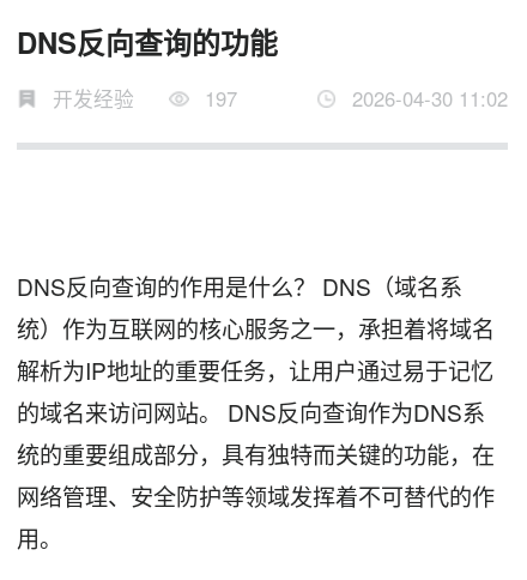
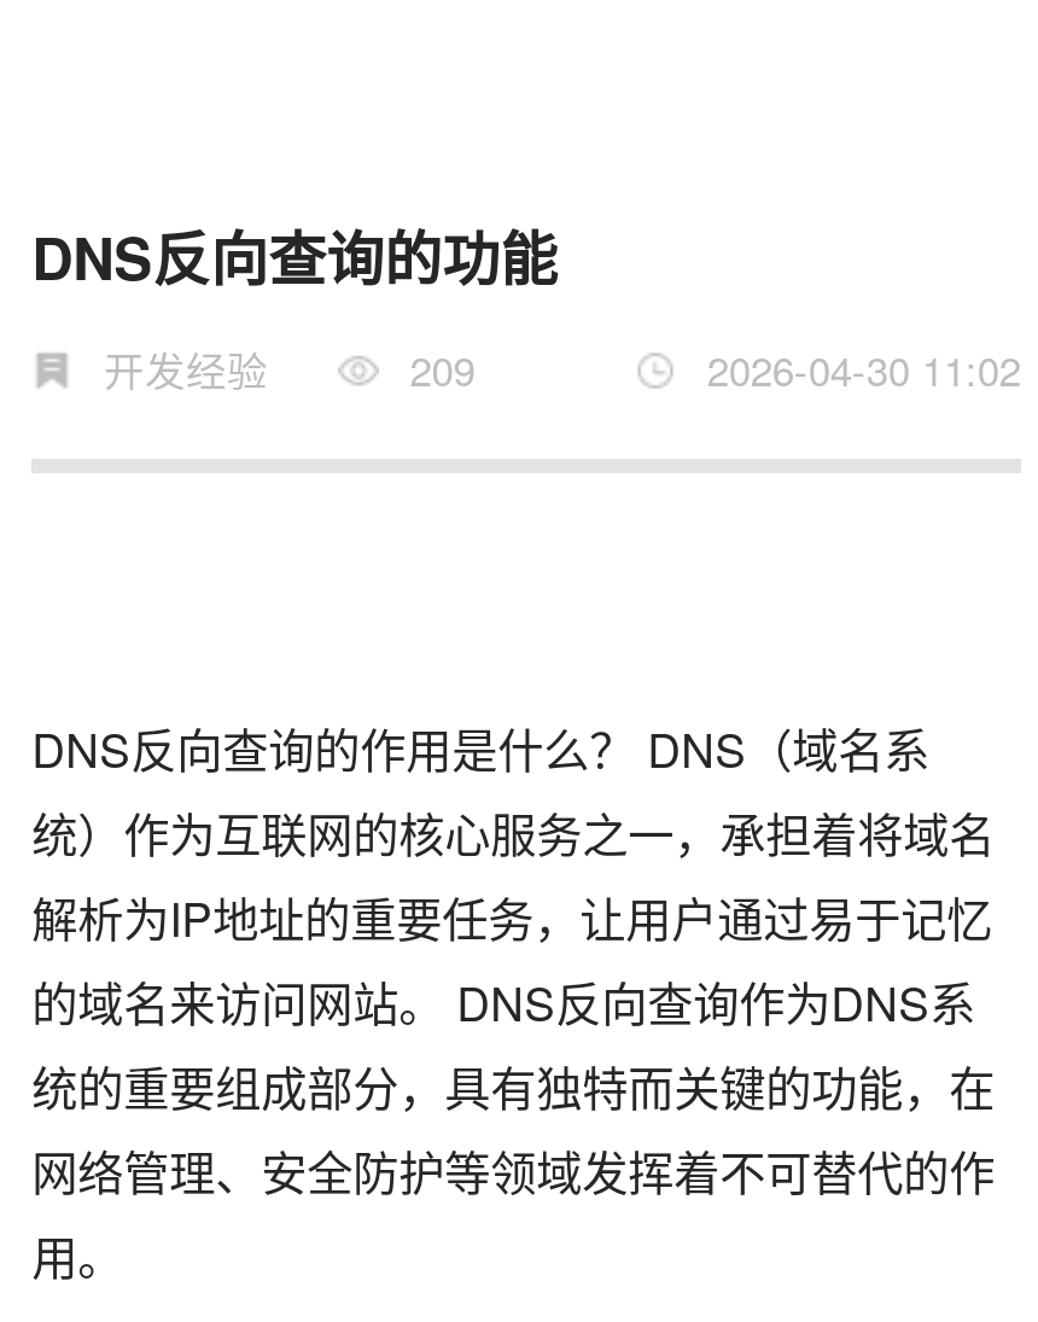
[204,84,237,113] 197 -> [410,341,475,399] 209

